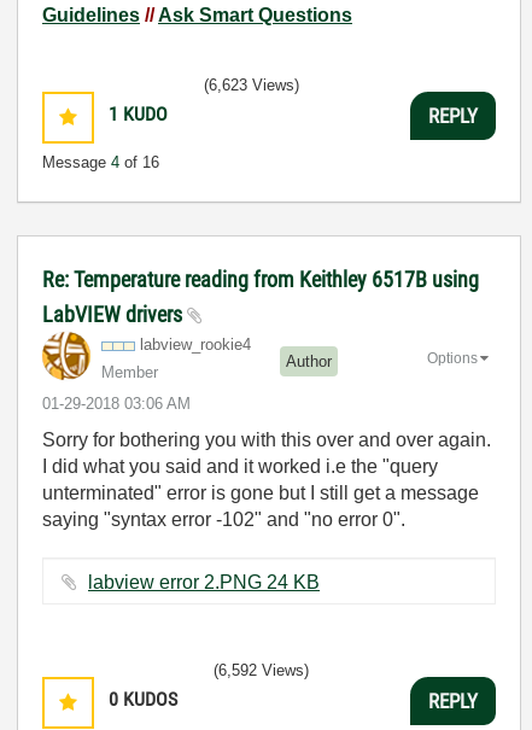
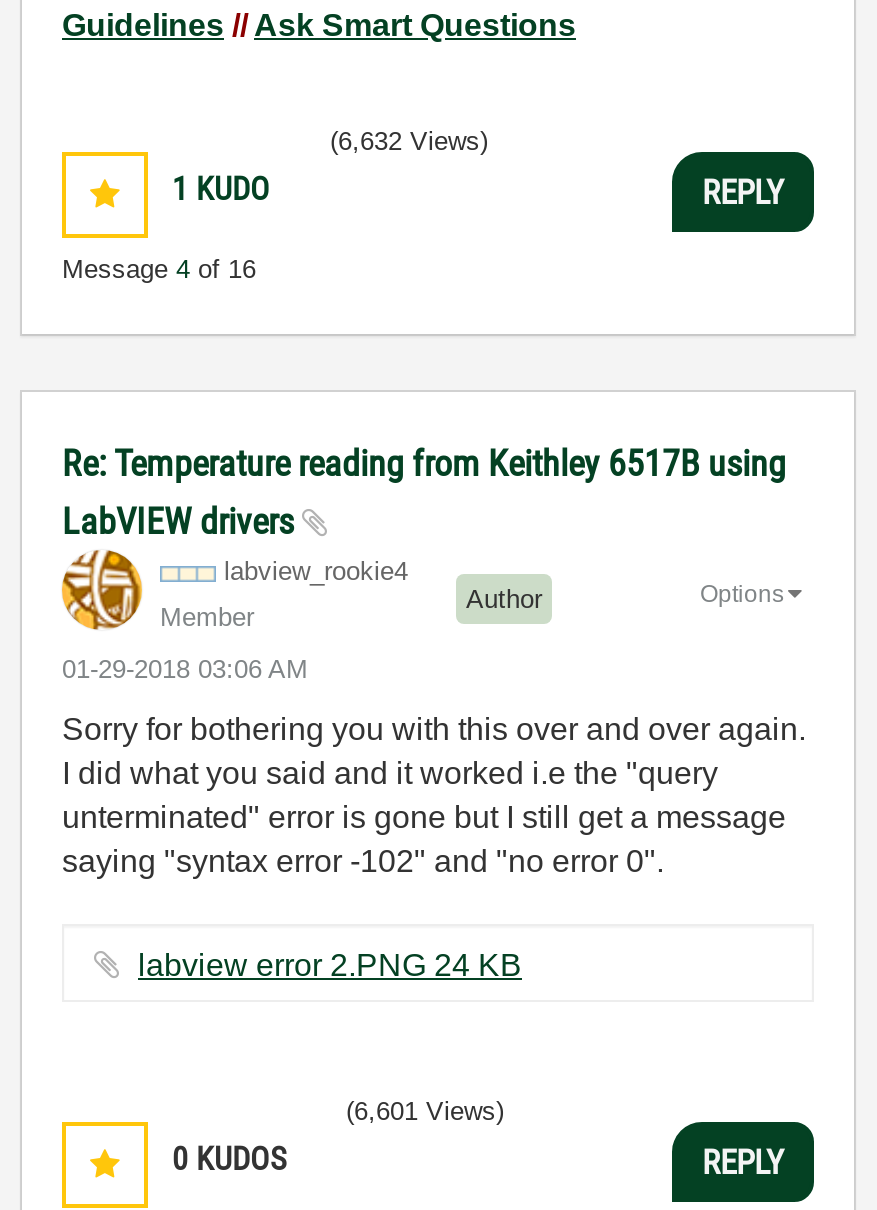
[204,76,299,94] (6,623 Views) -> [330,127,488,157] (6,632 Views)
[214,662,309,680] (6,592 Views) -> [346,1097,504,1127] (6,601 Views)

